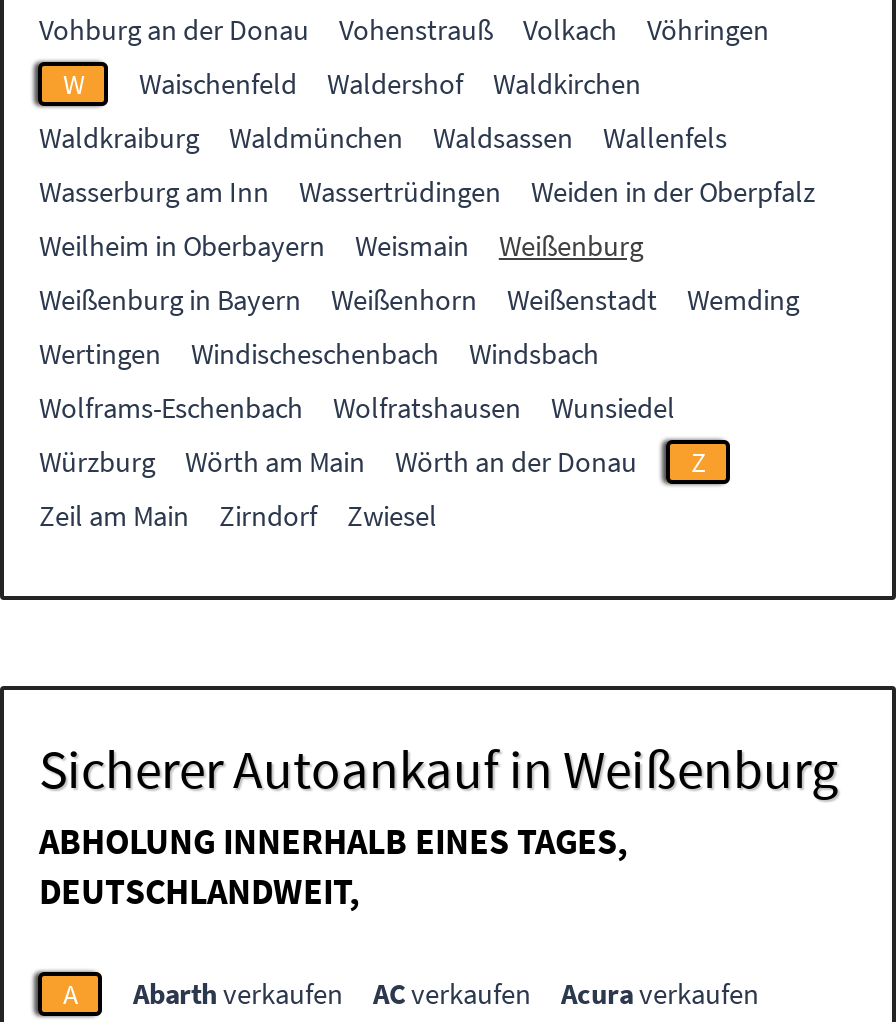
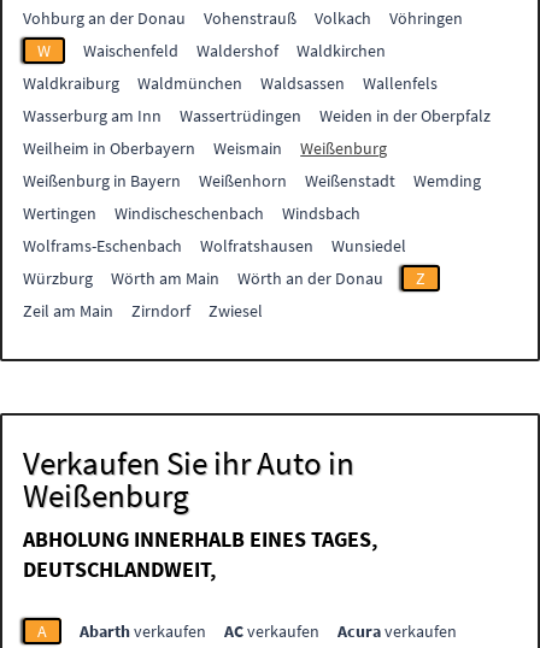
[39,734,839,802] Sicherer Autoankauf in Weißenburg -> [24,442,355,515] Verkaufen Sie ihr Auto in | Weißenburg

